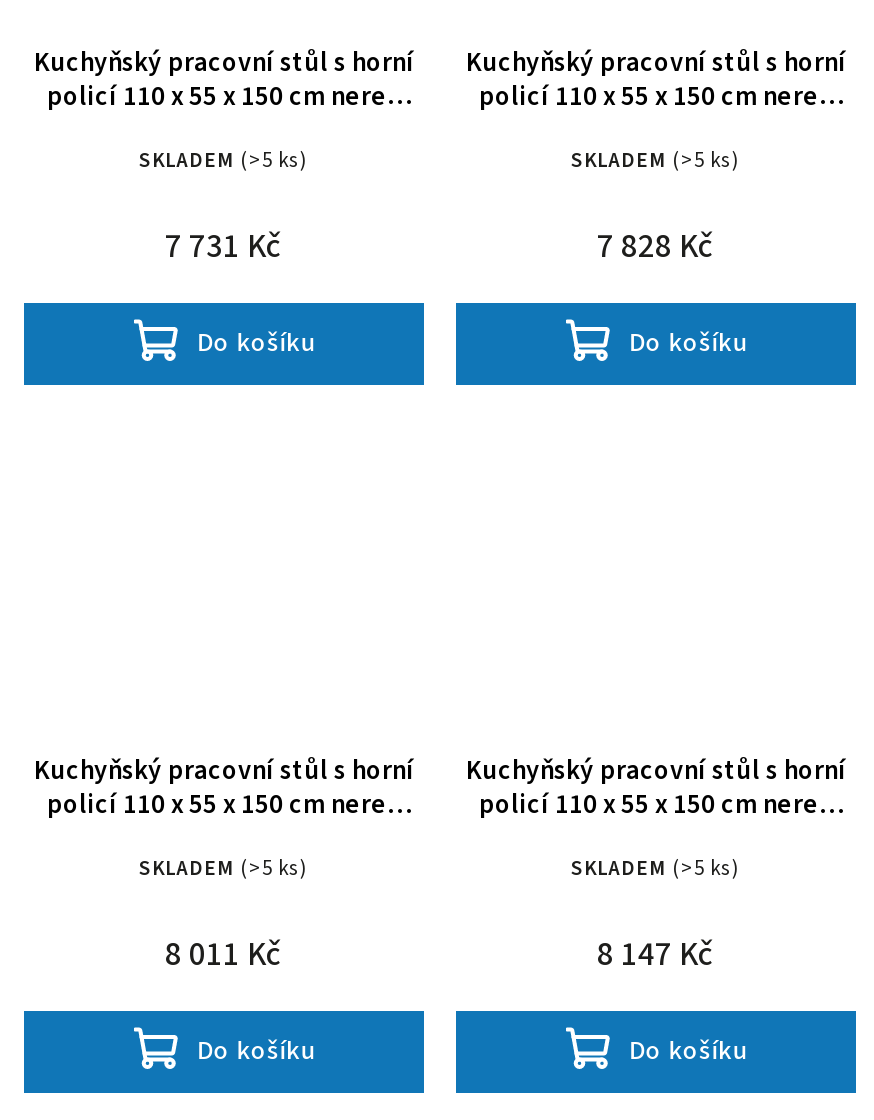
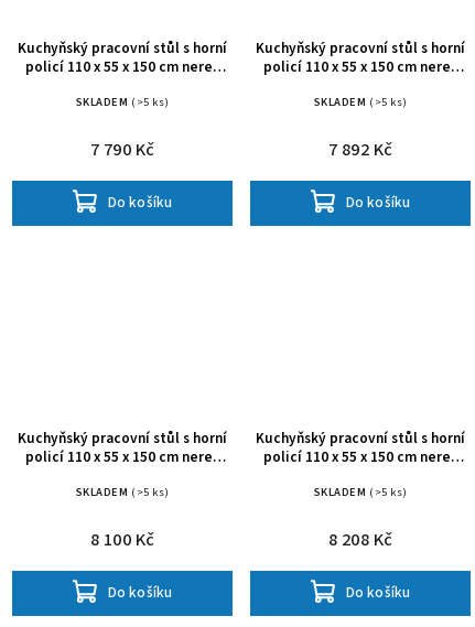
[165,222,283,270] 7 731 Kč -> [90,136,155,163] 7 790 Kč
[597,222,715,270] 7 828 Kč -> [328,136,393,163] 7 892 Kč
[165,931,283,979] 8 011 Kč -> [90,527,155,553] 8 100 Kč
[597,931,715,979] 8 147 Kč -> [328,527,393,553] 8 208 Kč

